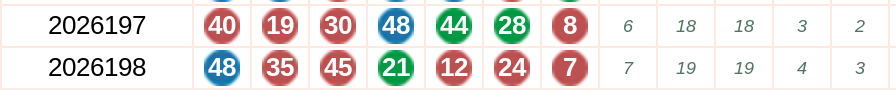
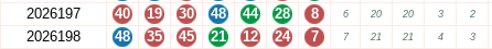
[676,16,696,36] 18 -> [371,9,382,20] 20
[734,16,754,36] 18 -> [403,9,414,20] 20
[676,58,696,78] 19 -> [371,32,382,42] 21
[734,58,754,78] 19 -> [403,32,414,42] 21

